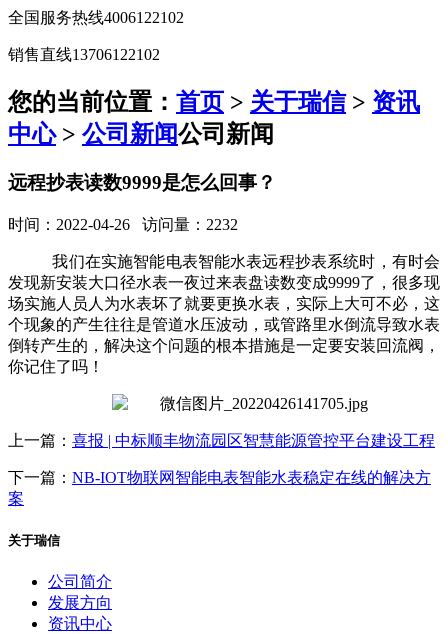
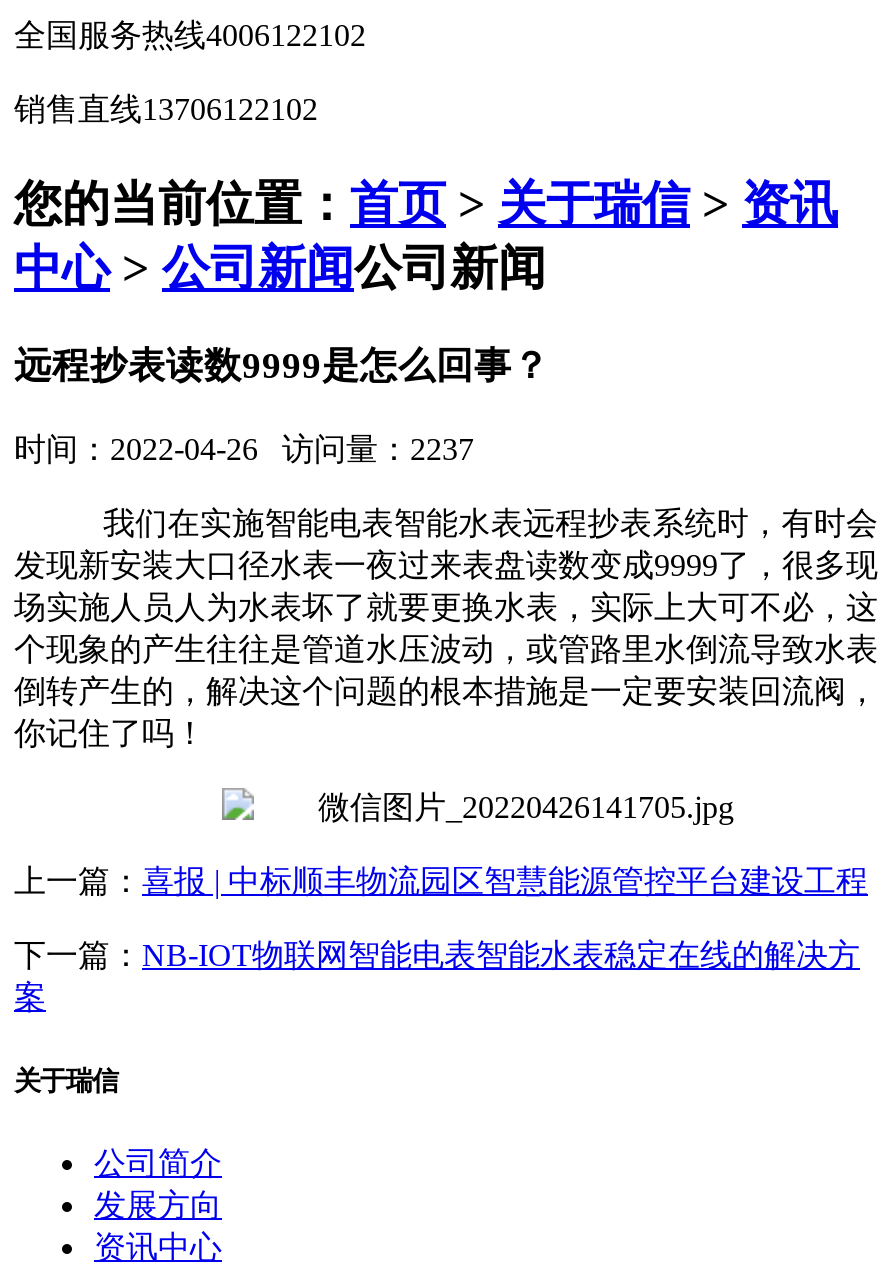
[8,215,238,232] 时间：2022-04-26 访问量：2232 -> [14,431,474,465] 时间：2022-04-26 访问量：2237

